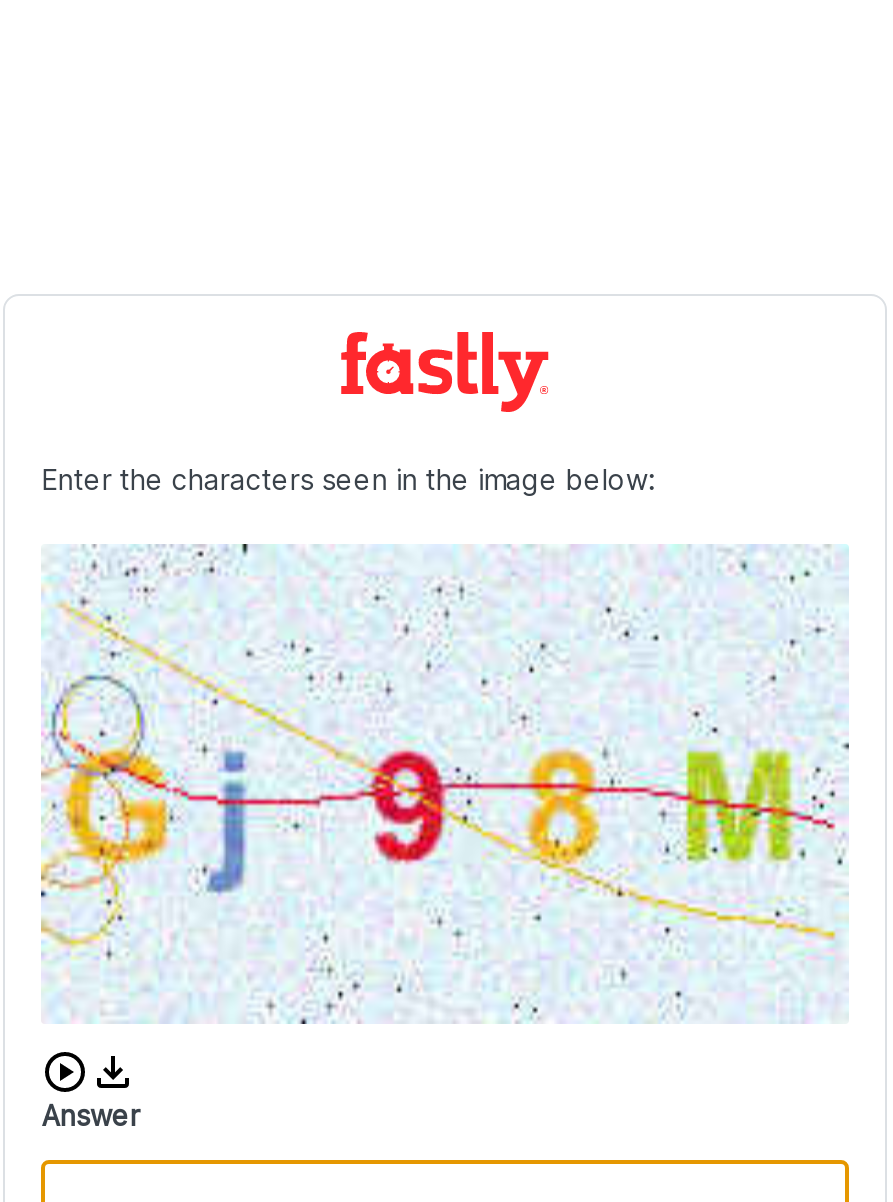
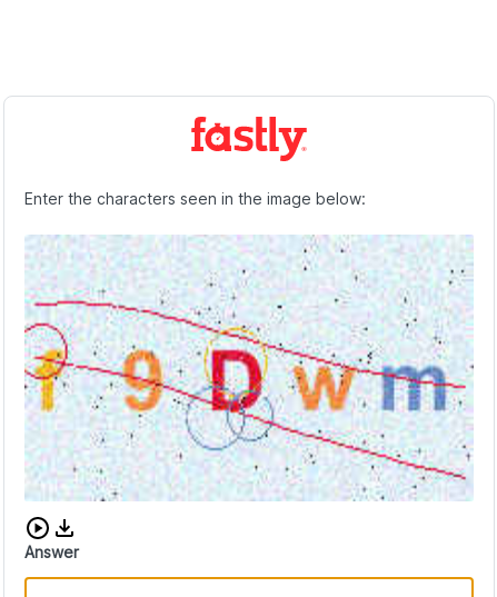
[39,542,851,1026] [image] -> [23,236,474,503] [image]

